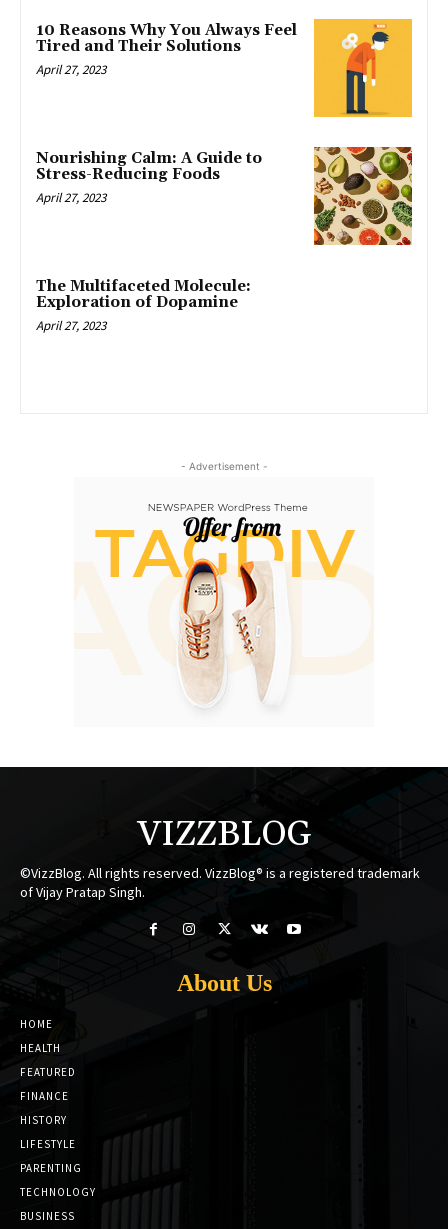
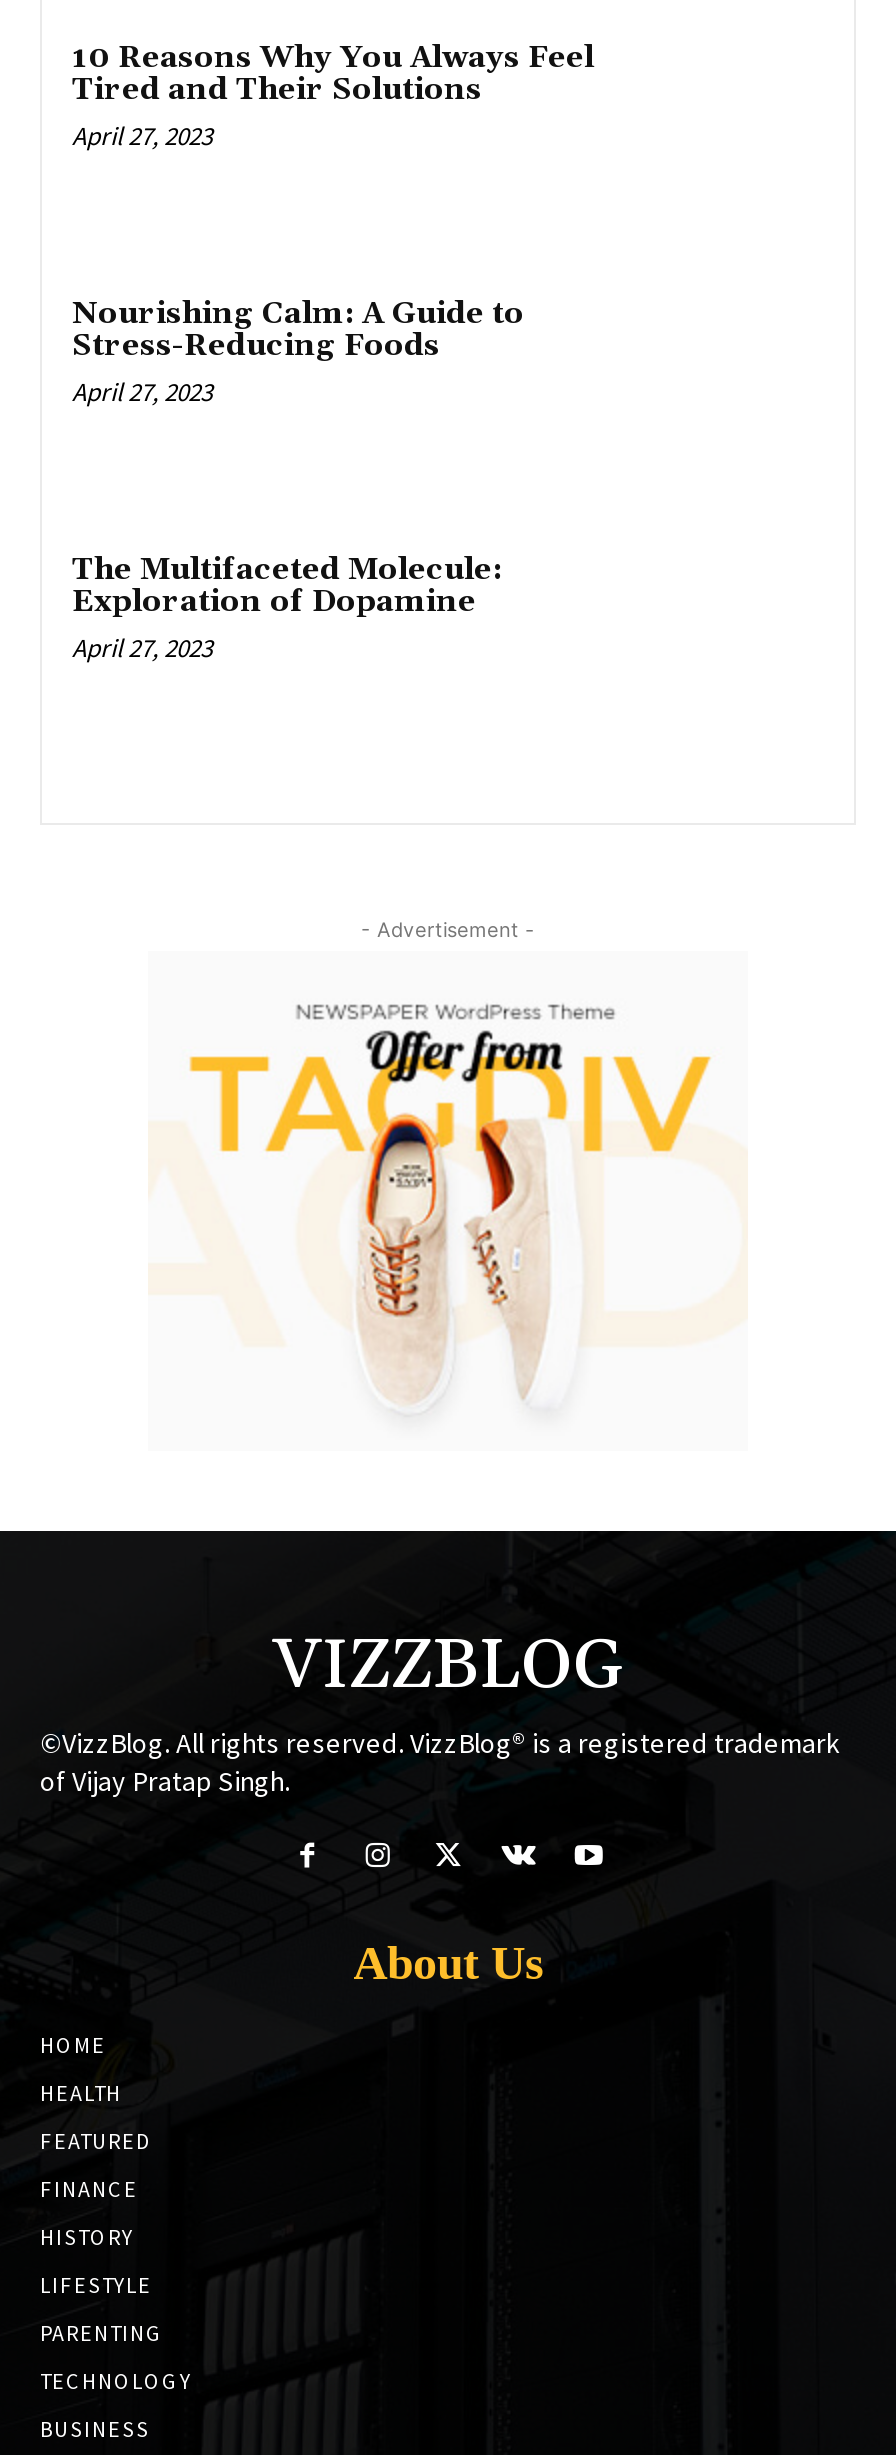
[313,18,413,118] [image] -> none
[313,146,413,246] [image] -> none

